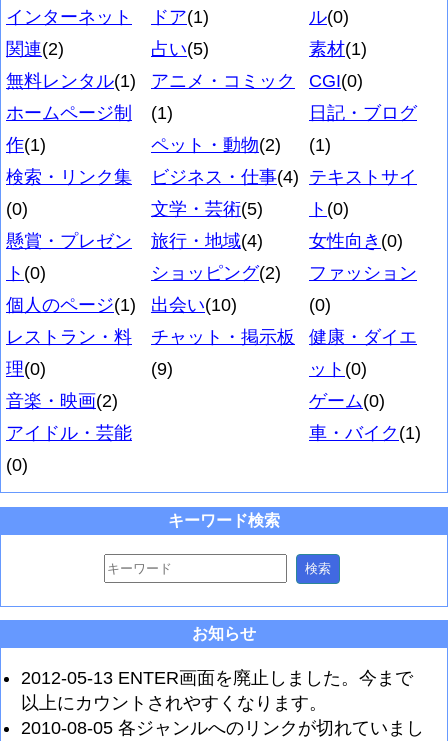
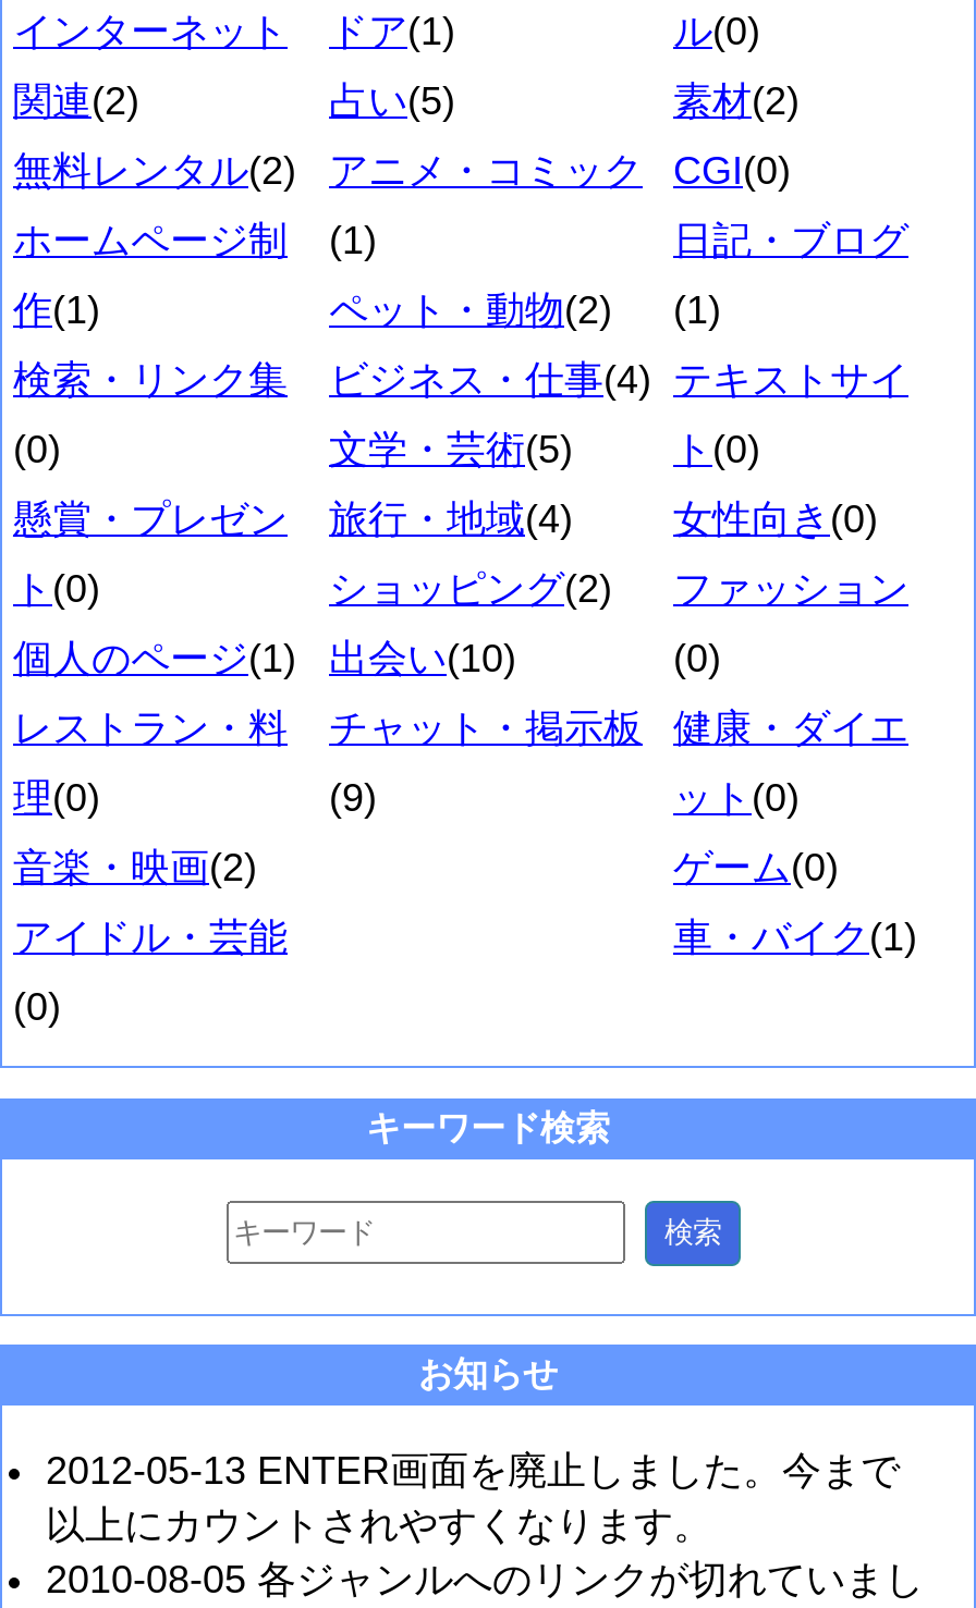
[309,39,367,59] 素材(1) -> [673,80,800,124] 素材(2)
[6,71,136,91] 無料レンタル(1) -> [13,150,296,193] 無料レンタル(2)

